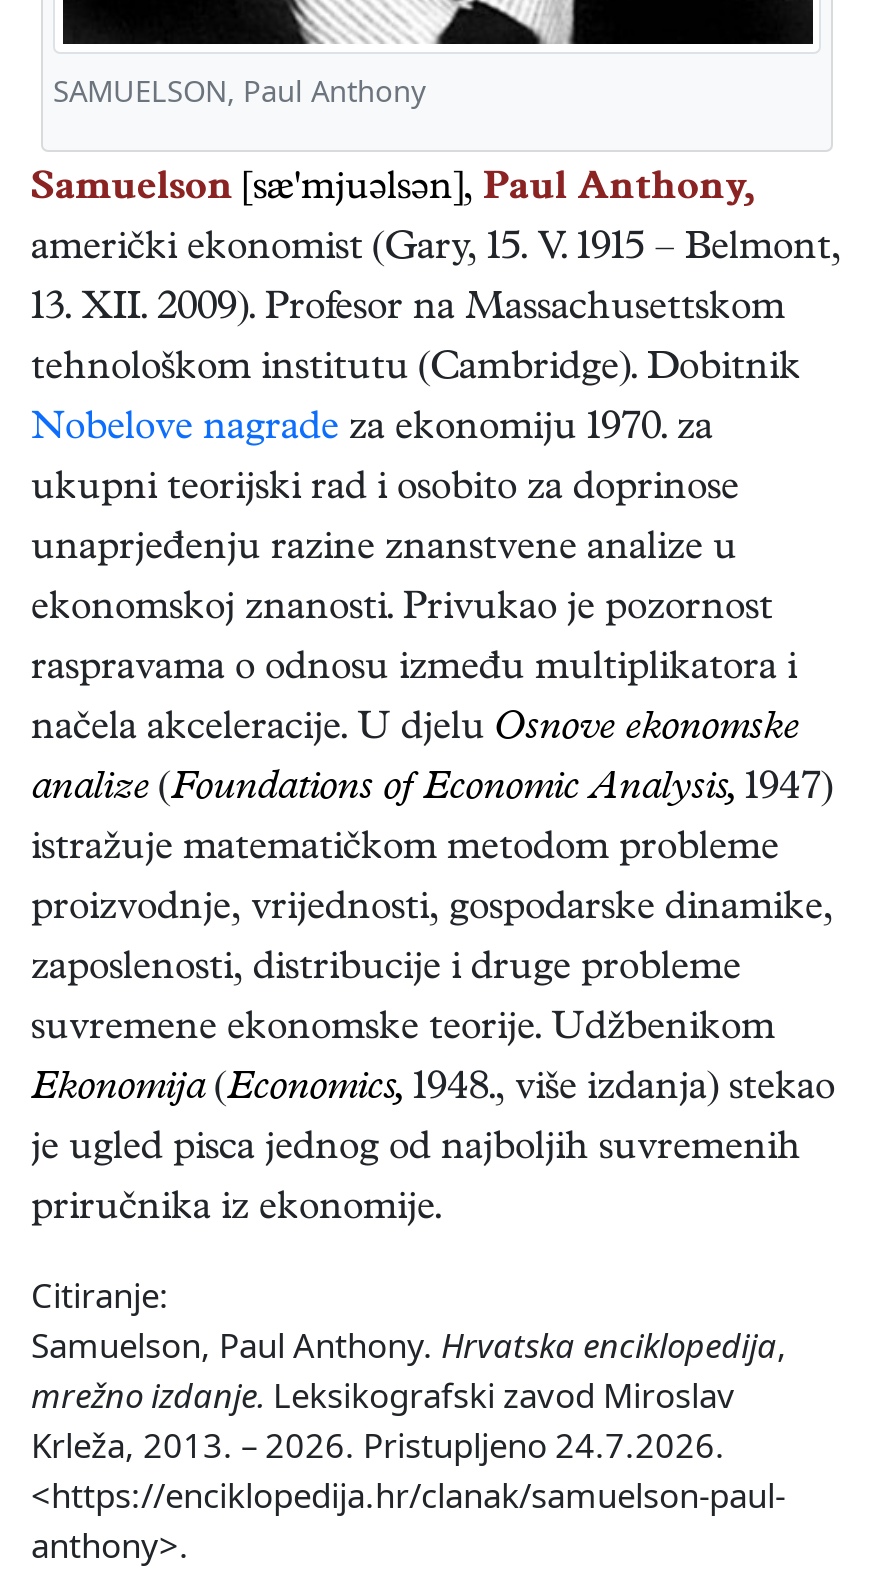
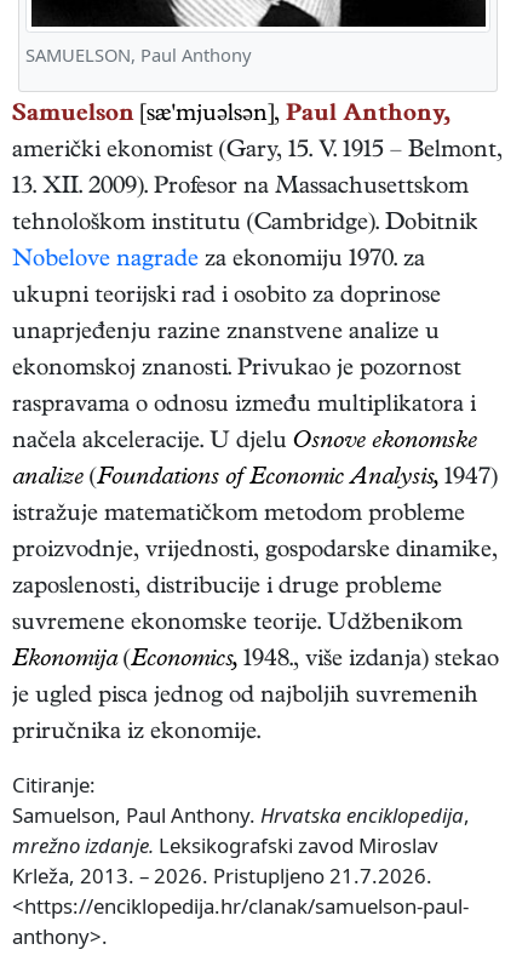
[31,1422,725,1468] Krleža, 2013. – 2026. Pristupljeno 24.7.2026. -> [12,862,432,890] Krleža, 2013. – 2026. Pristupljeno 21.7.2026.

